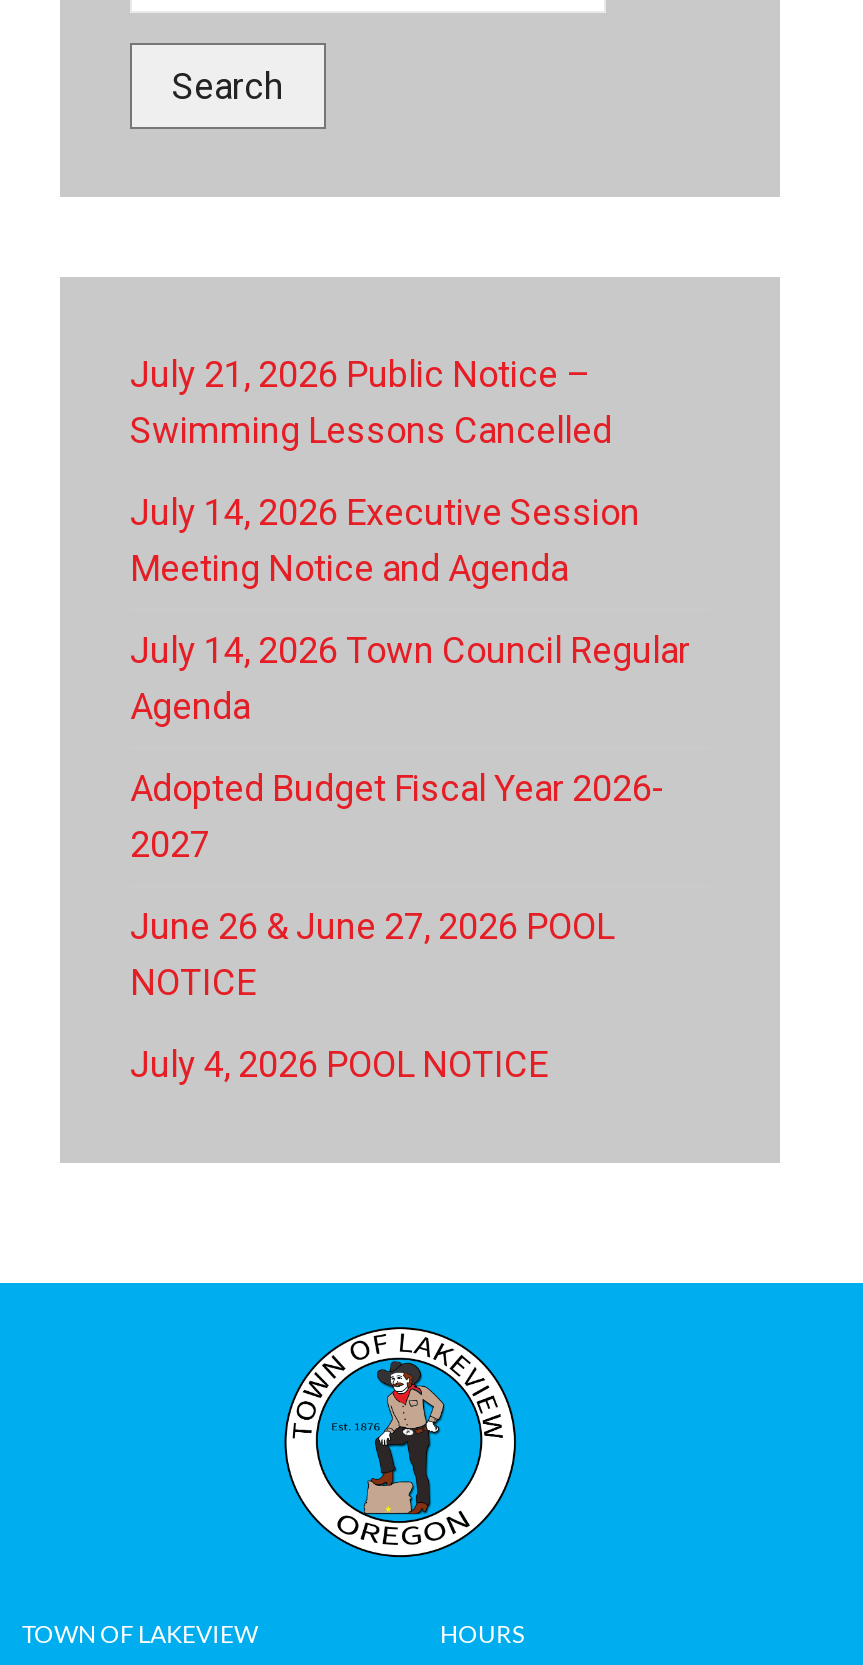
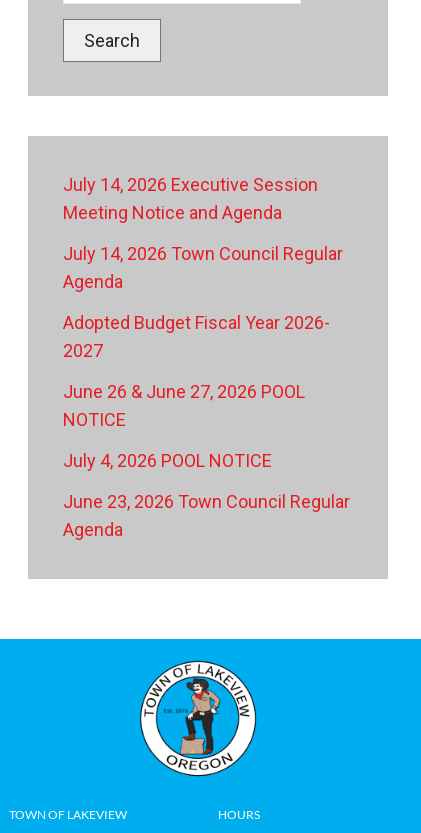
[130,353,612,451] July 21, 2026 Public Notice – | Swimming Lessons Cancelled -> none
moved [130,491,690,1085] -> [63,174,343,471]: July 14, 2026 Executive Session | Meeting Notice and Agenda | July 14, 2026 Town Council Regular | ... | NOTICE | July 4, 2026 POOL NOTICE
none -> [63,491,350,540] June 23, 2026 Town Council Regular | Agenda

